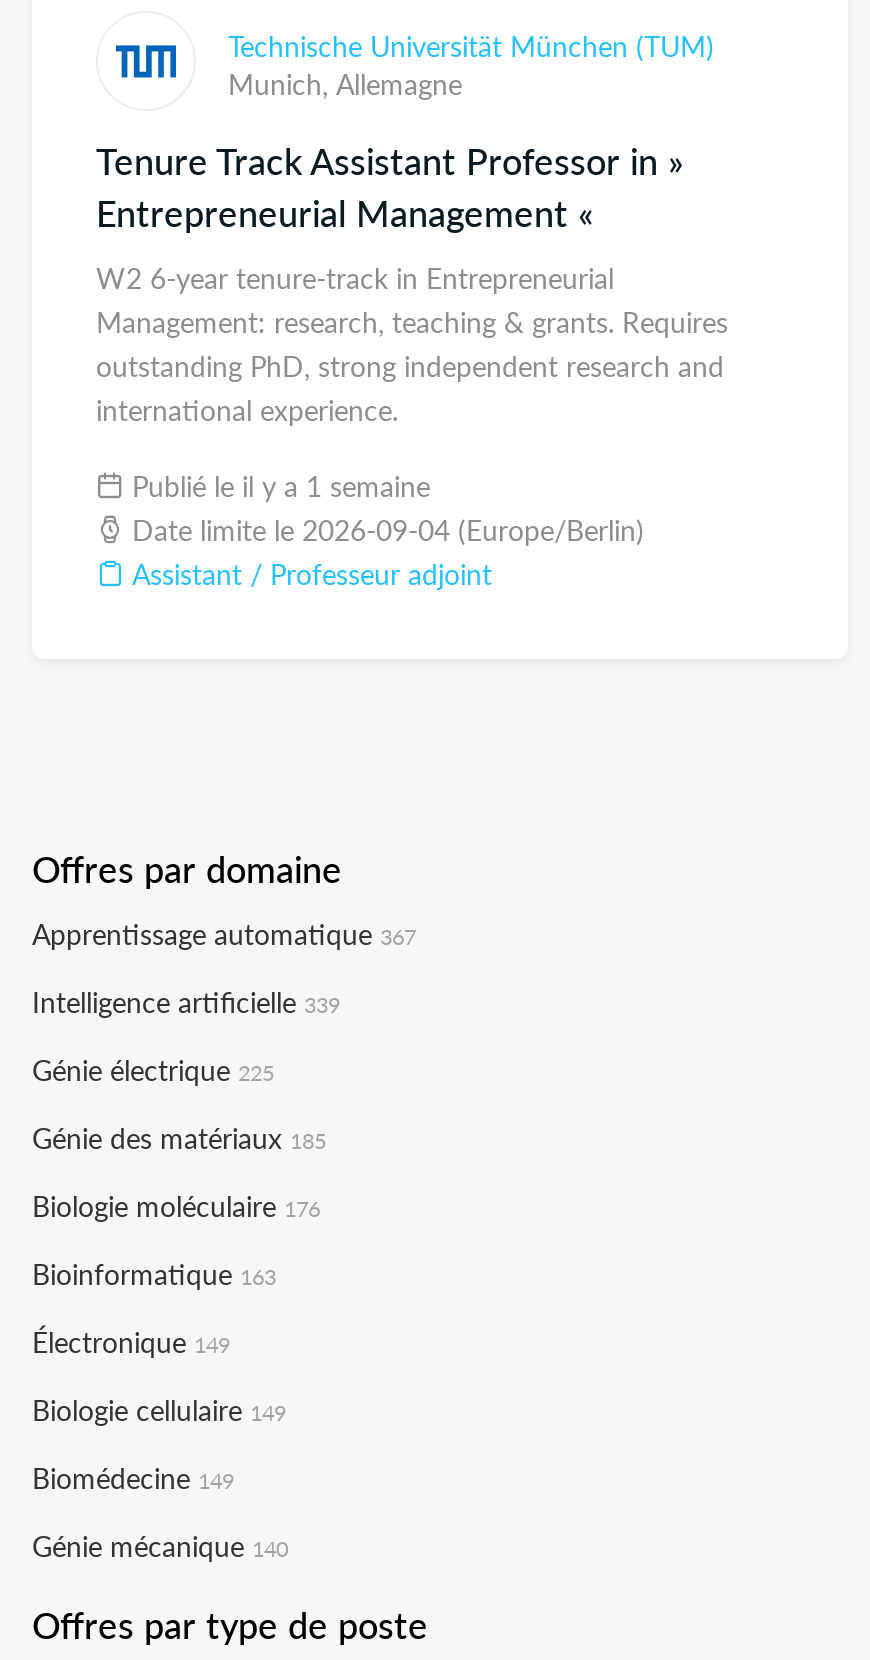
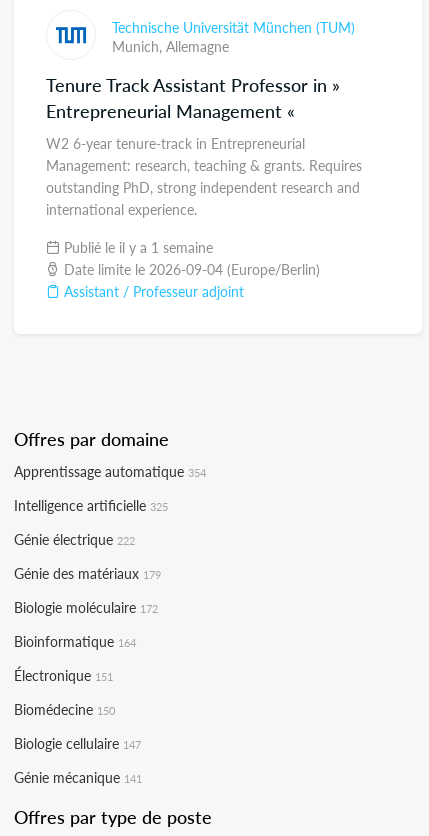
[32,913,416,953] Apprentissage automatique 367 -> [14,461,206,481] Apprentissage automatique 354
[32,981,340,1021] Intelligence artificielle 339 -> [14,495,168,515] Intelligence artificielle 325
[32,1049,274,1089] Génie électrique 225 -> [14,529,135,549] Génie électrique 222
[32,1117,326,1157] Génie des matériaux 185 -> [14,563,161,583] Génie des matériaux 179
[32,1185,320,1225] Biologie moléculaire 176 -> [14,597,158,617] Biologie moléculaire 172
[32,1253,276,1293] Bioinformatique 163 -> [14,631,136,651] Bioinformatique 164
[32,1321,230,1361] Électronique 149 -> [14,665,113,685] Électronique 151
[32,1389,286,1429] Biologie cellulaire 149 -> [14,699,115,719] Biomédecine 150
[32,1457,234,1497] Biomédecine 149 -> [14,733,141,753] Biologie cellulaire 147
[32,1525,288,1565] Génie mécanique 140 -> [14,767,142,787] Génie mécanique 141

